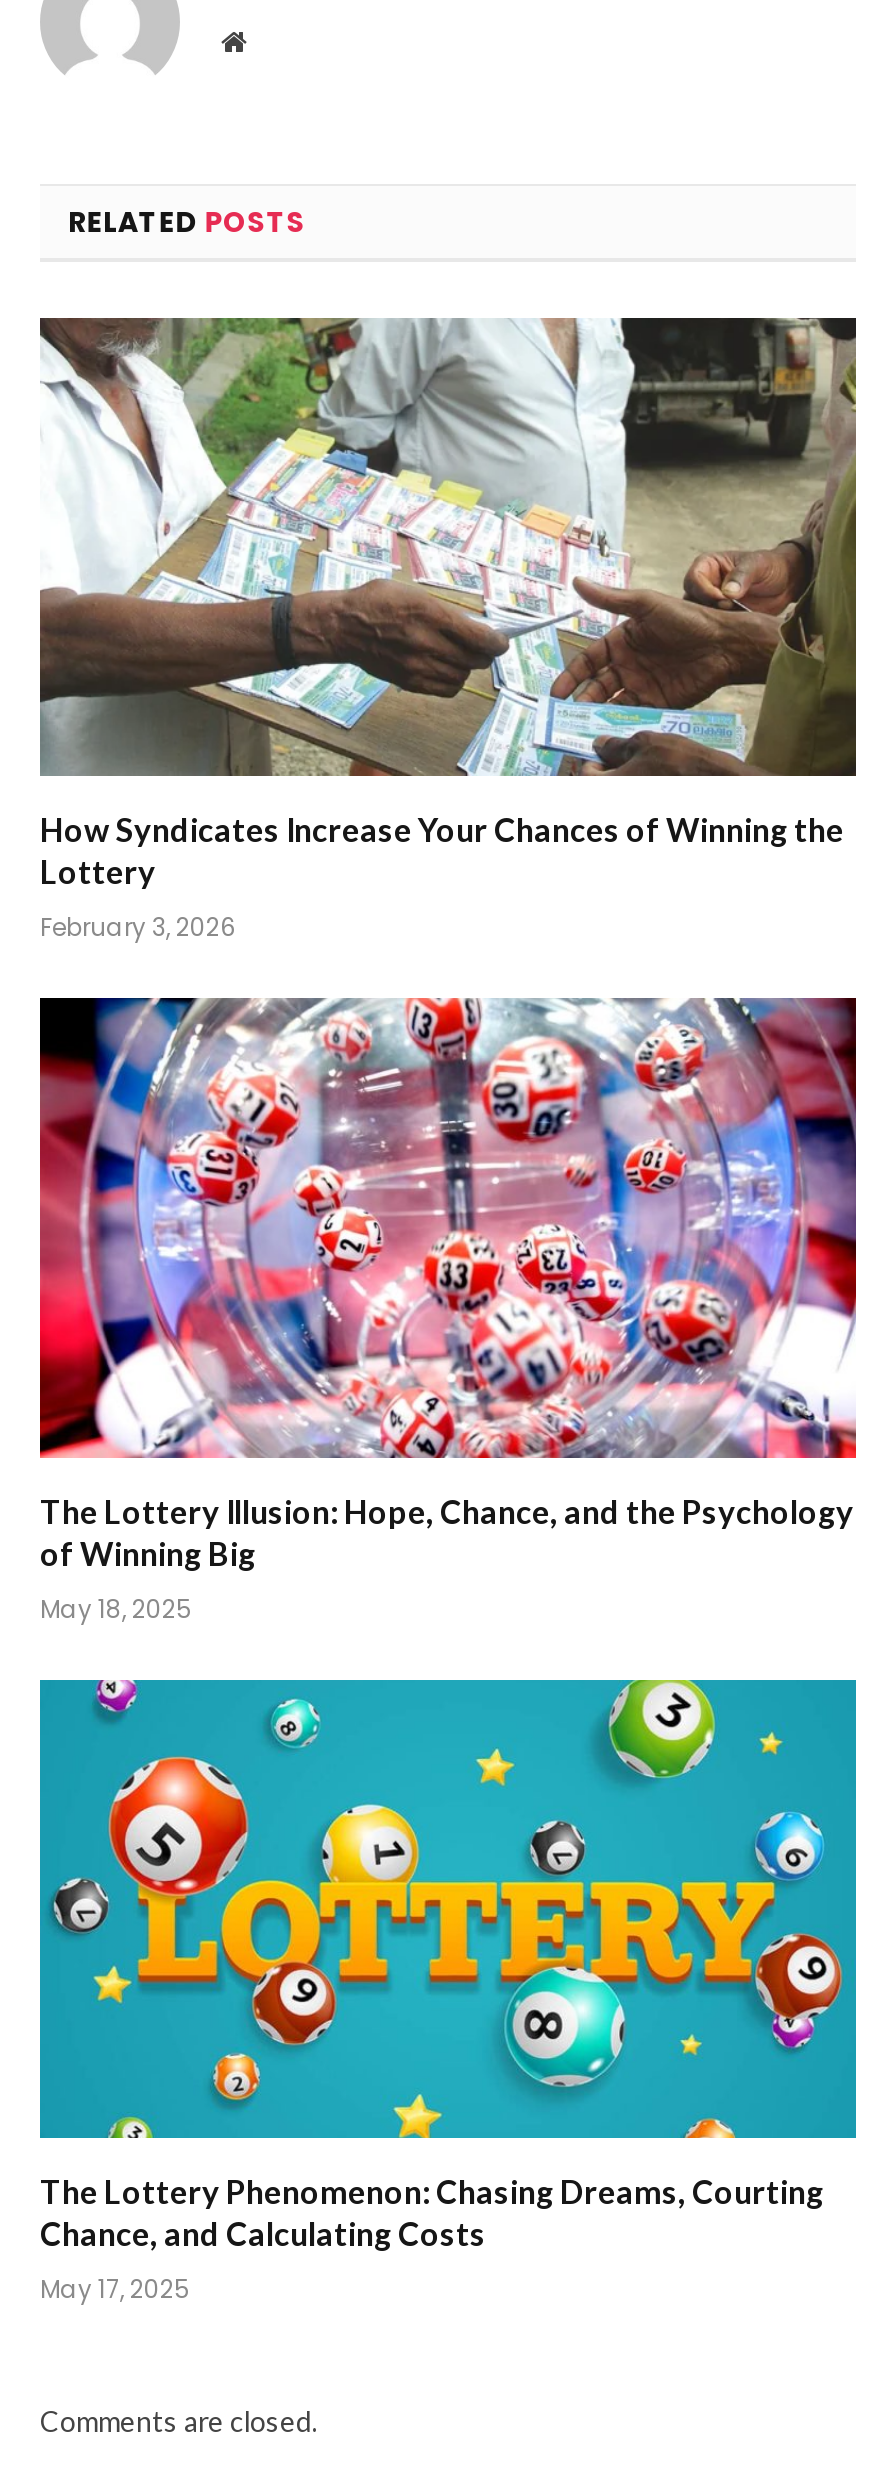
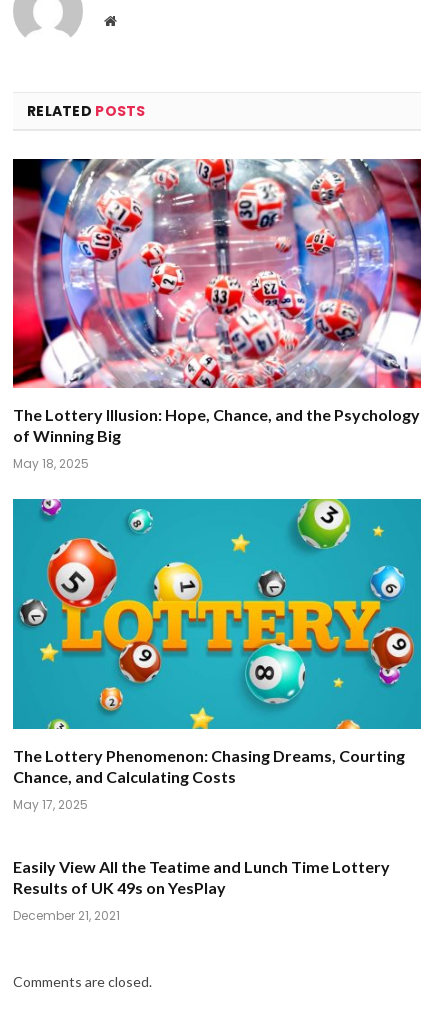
[38,316,858,944] [image] | How Syndicates Increase Your Chances of Winning the | Lottery | February 3, 2026 -> none
moved [38,994,860,2306] -> [12,157,423,812]: [image] | The Lottery Illusion: Hope, Chance, and the Psychology | of Winning Big | May 18, 2025 | The Lottery Phenomenon: Chasing Dreams, Courting | Chance, and Calculating Costs | May 17, 2025
none -> [13,856,390,923] Easily View All the Teatime and Lunch Time Lottery | Results of UK 49s on YesPlay | December 21, 2021

